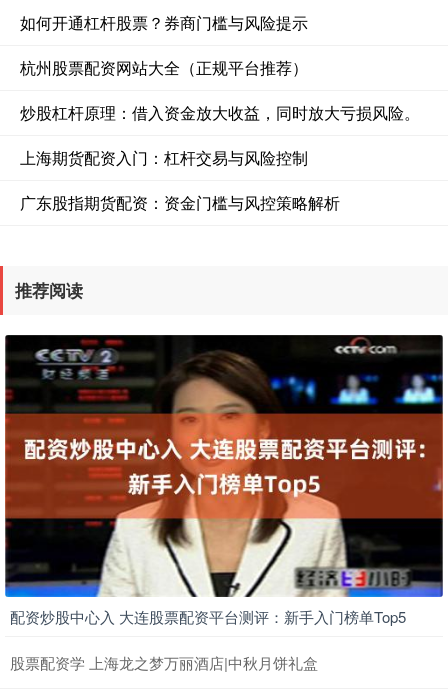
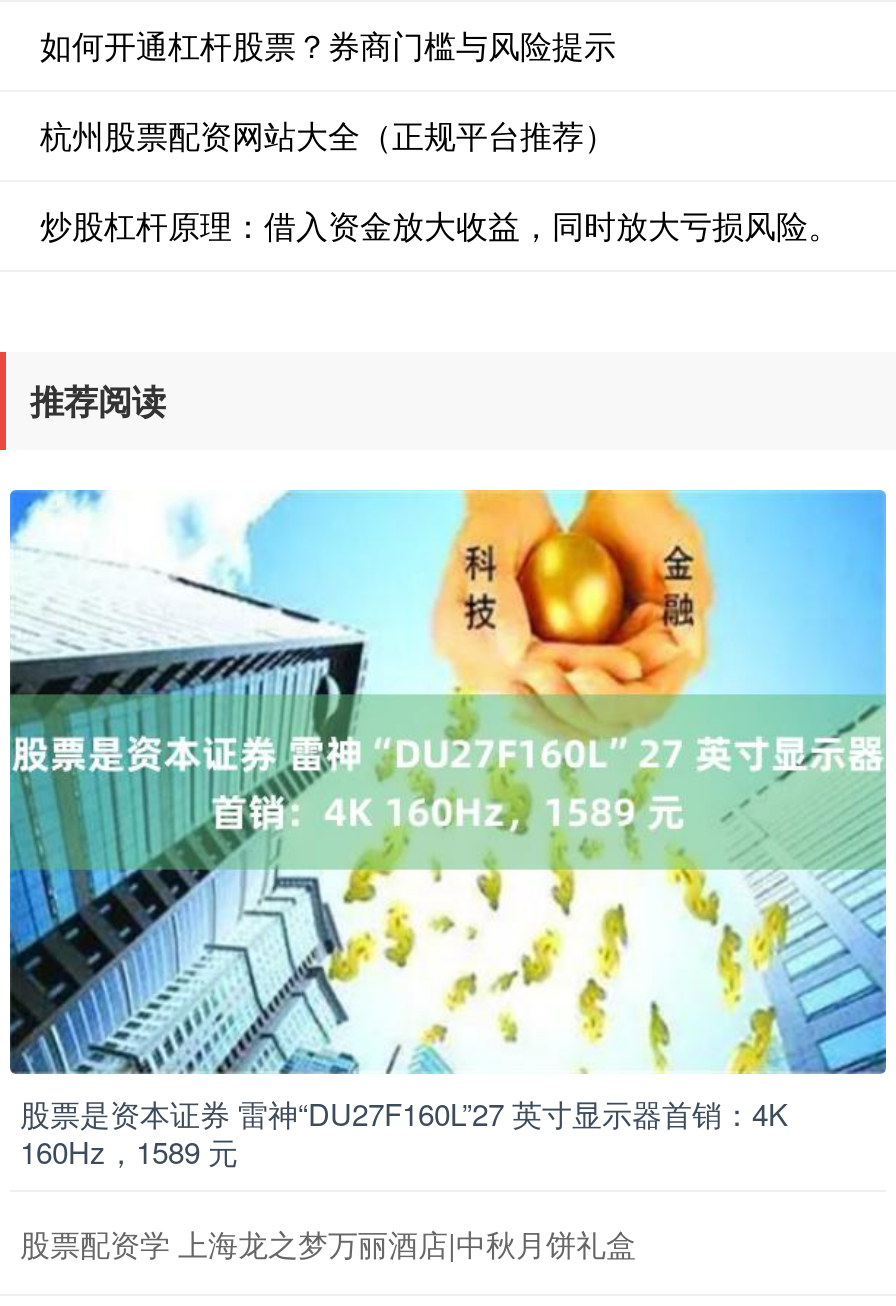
[20,146,340,214] 上海期货配资入门：杠杆交易与风险控制 | 广东股指期货配资：资金门槛与风控策略解析 -> none
moved [15,278,83,302] -> [30,375,166,423]: 推荐阅读
[4,334,444,627] [image] | 配资炒股中心入 大连股票配资平台测评：新手入门榜单Top5 -> [8,488,888,1171] [image] | 股票是资本证券 雷神“DU27F160L”27 英寸显示器首销：4K | 160Hz，1589 元

